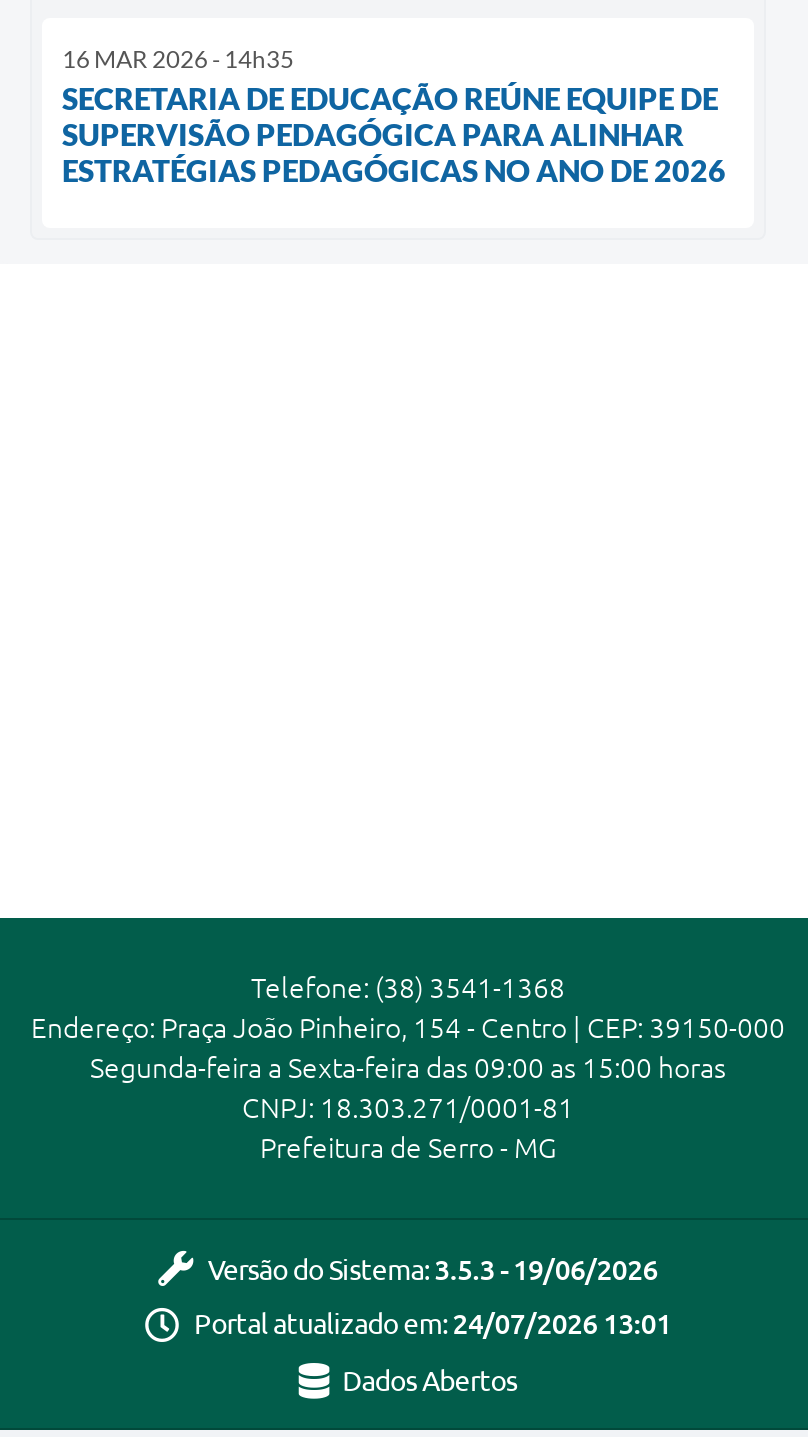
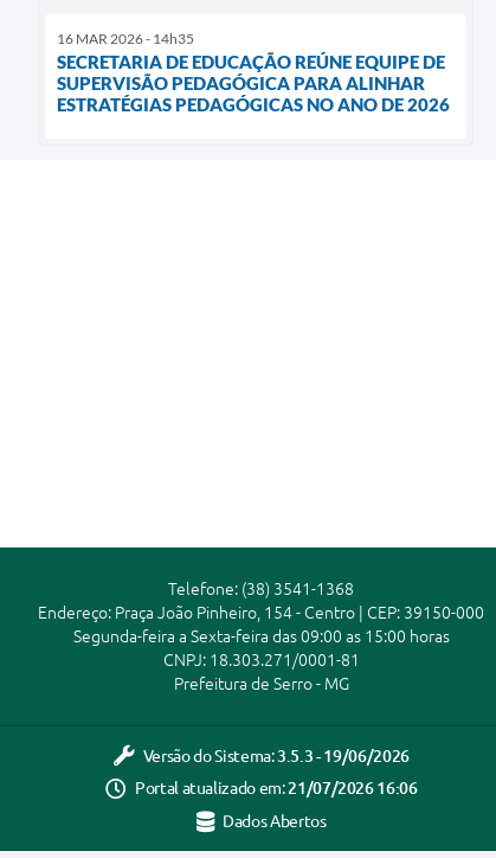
[194,1309,671,1341] Portal atualizado em: 24/07/2026 13:01 -> [135,779,418,798] Portal atualizado em: 21/07/2026 16:06

